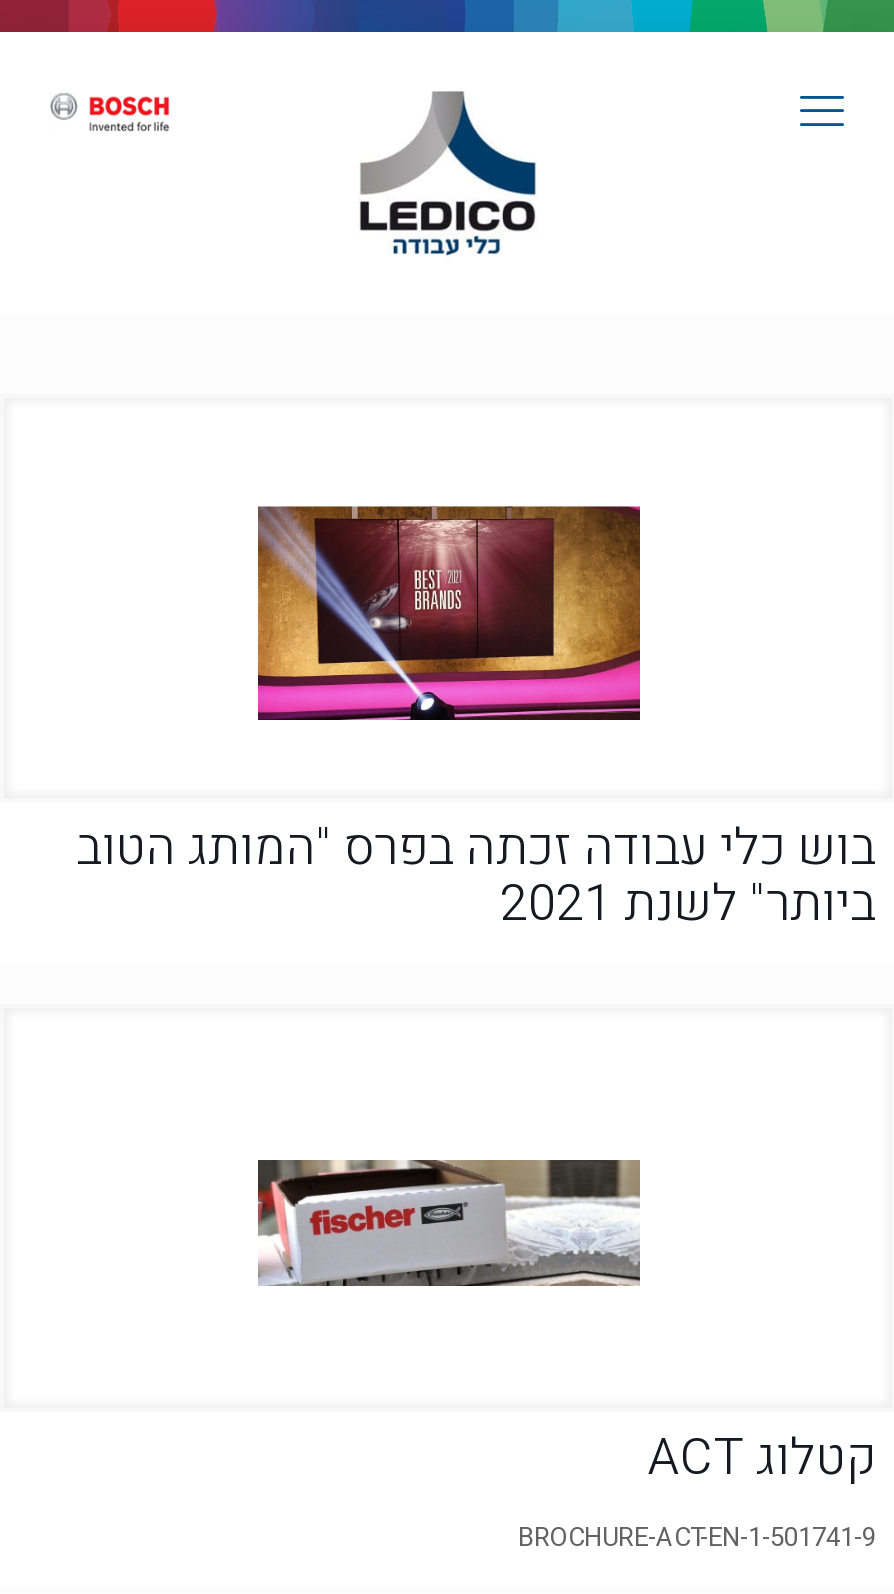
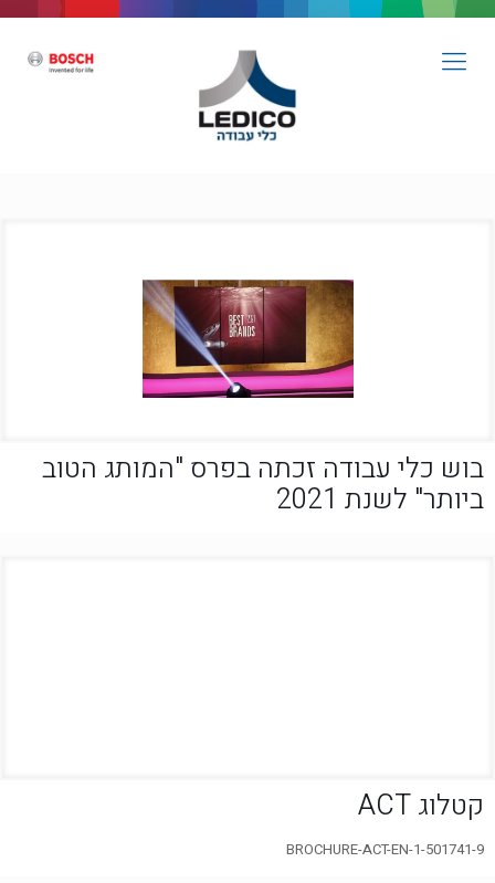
[256,1158,642,1288] [image] -> none

